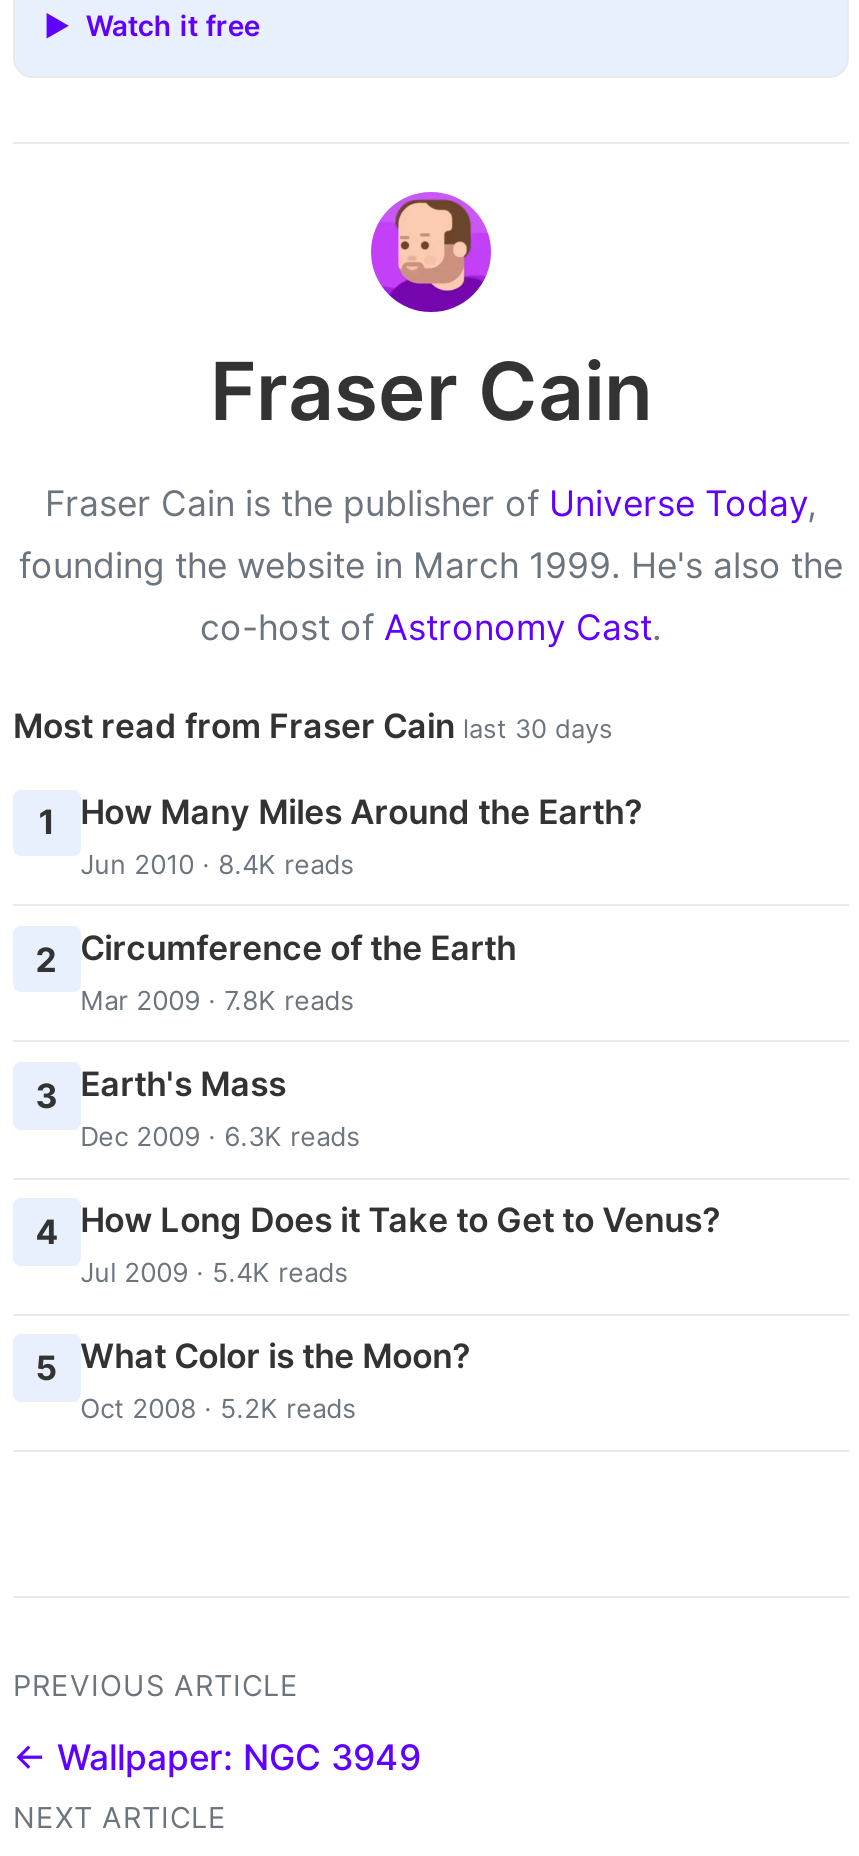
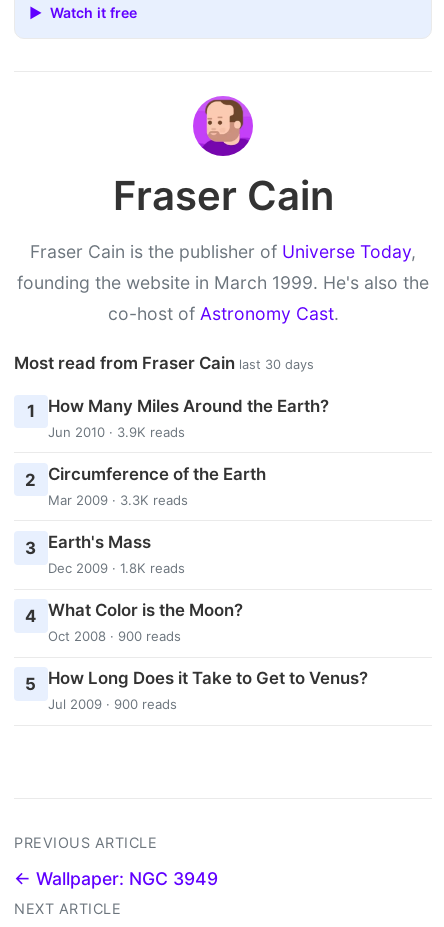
[80,847,354,879] Jun 2010 · 8.4K reads -> [48,423,185,439] Jun 2010 · 3.9K reads
[80,983,354,1015] Mar 2009 · 7.8K reads -> [48,492,188,508] Mar 2009 · 3.3K reads
[80,1120,360,1152] Dec 2009 · 6.3K reads -> [48,560,185,576] Dec 2009 · 1.8K reads
[36,1200,720,1288] 4 How Long Does it Take to Get to Venus? | Jul 2009 · 5.4K reads -> [25,600,243,644] 4 What Color is the Moon? | Oct 2008 · 900 reads
[36,1337,470,1425] 5 What Color is the Moon? | Oct 2008 · 5.2K reads -> [25,668,368,712] 5 How Long Does it Take to Get to Venus? | Jul 2009 · 900 reads

